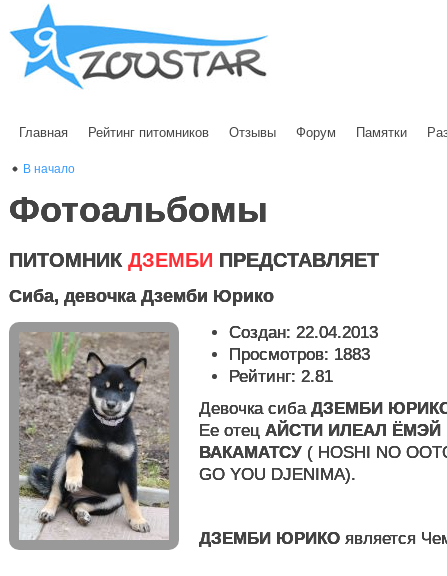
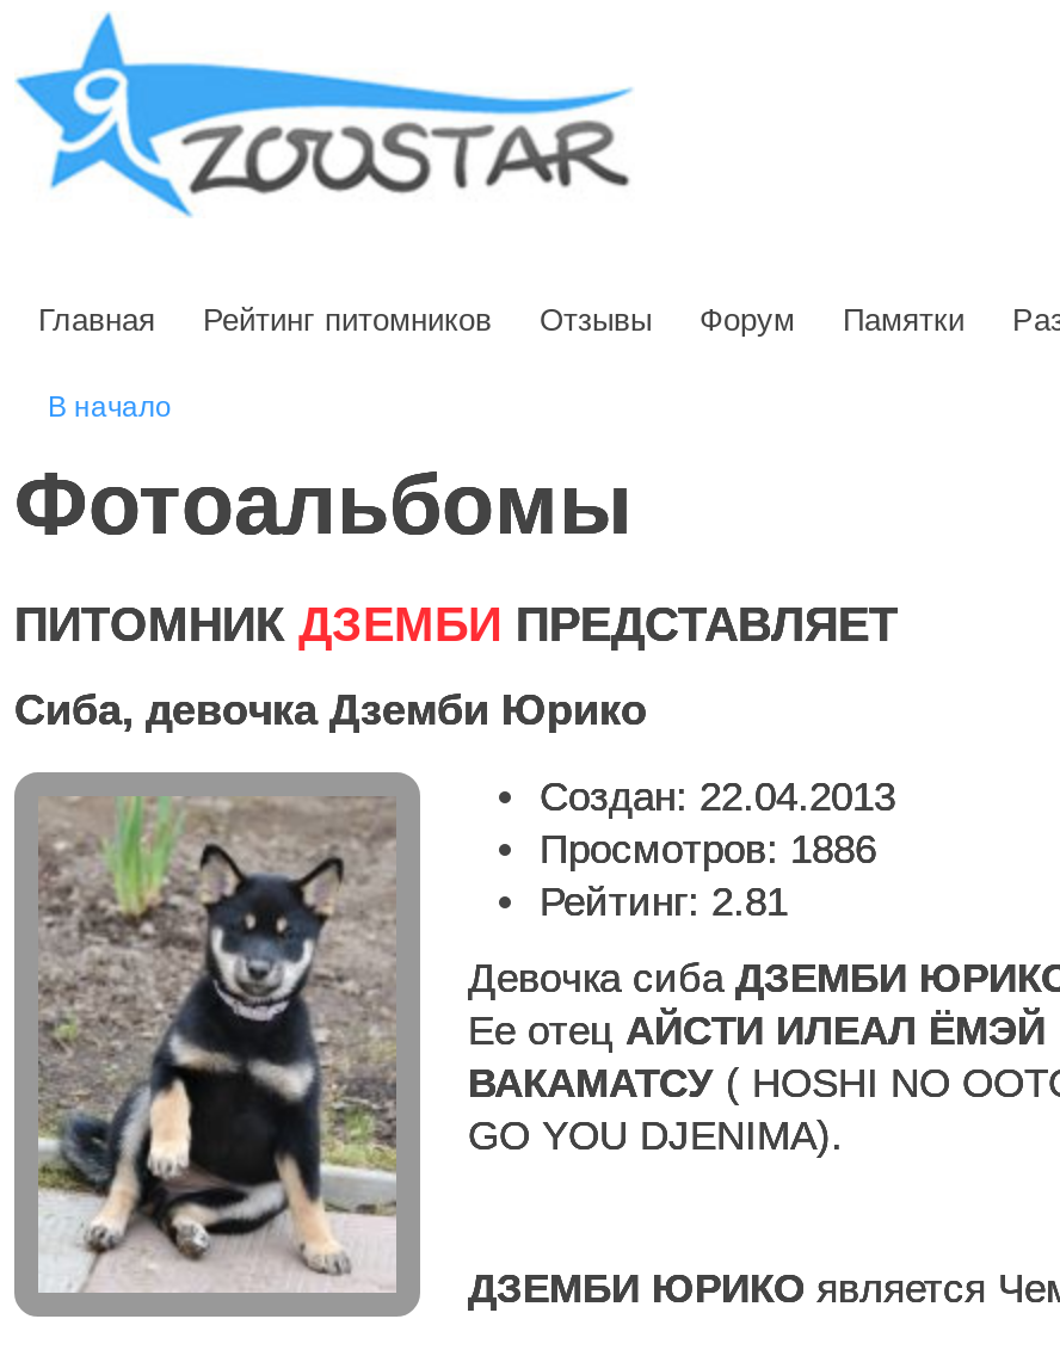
[229,345,370,364] Просмотров: 1883 -> [540,827,876,873] Просмотров: 1886

